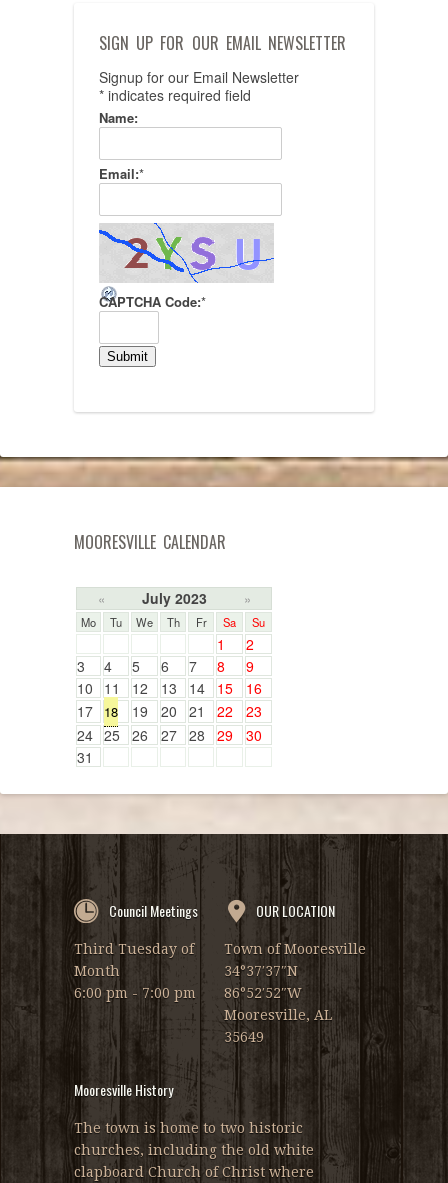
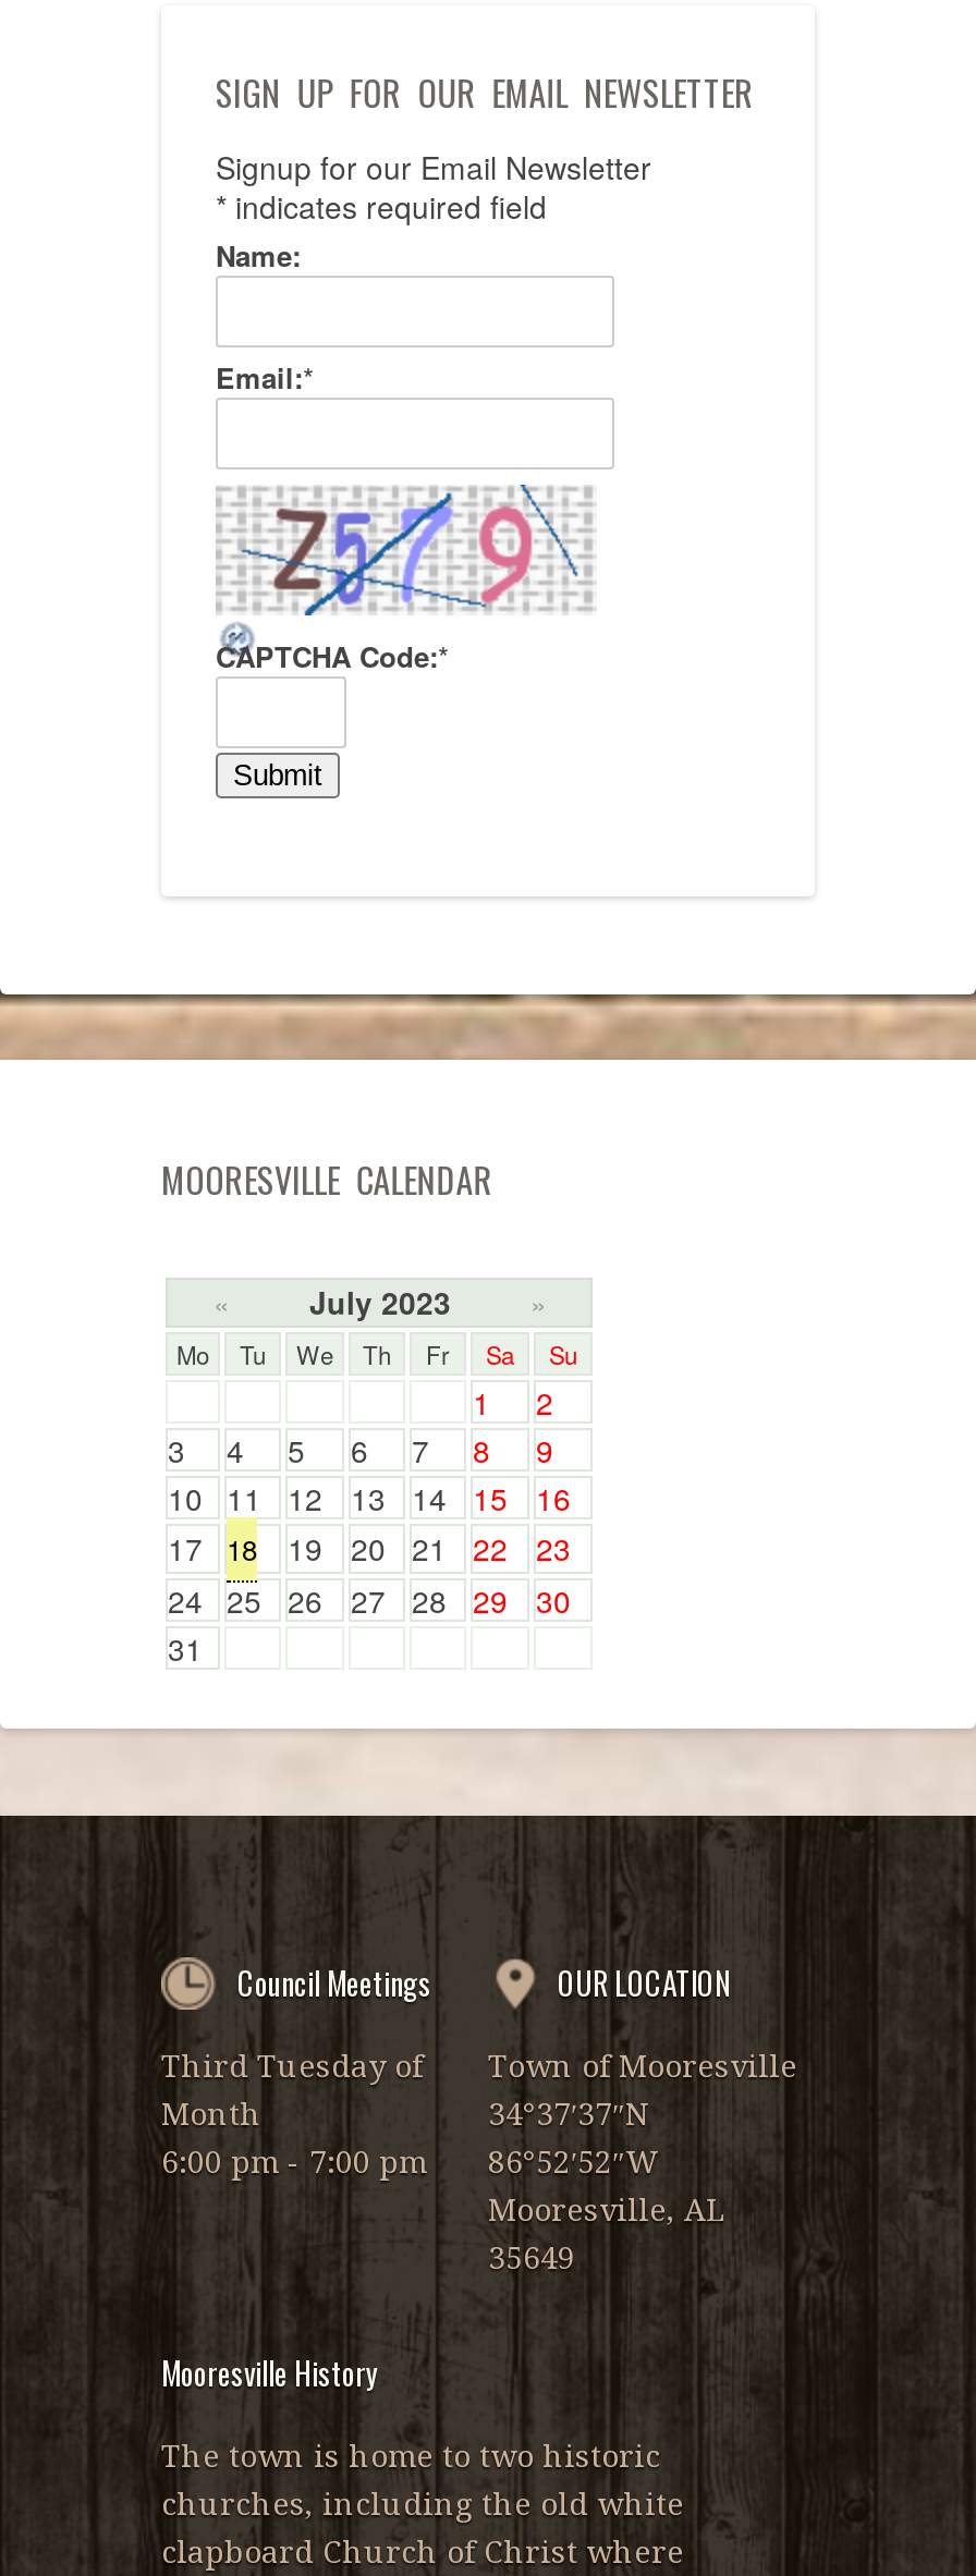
[98,222,274,283] [image] -> [216,485,595,618] [image]

